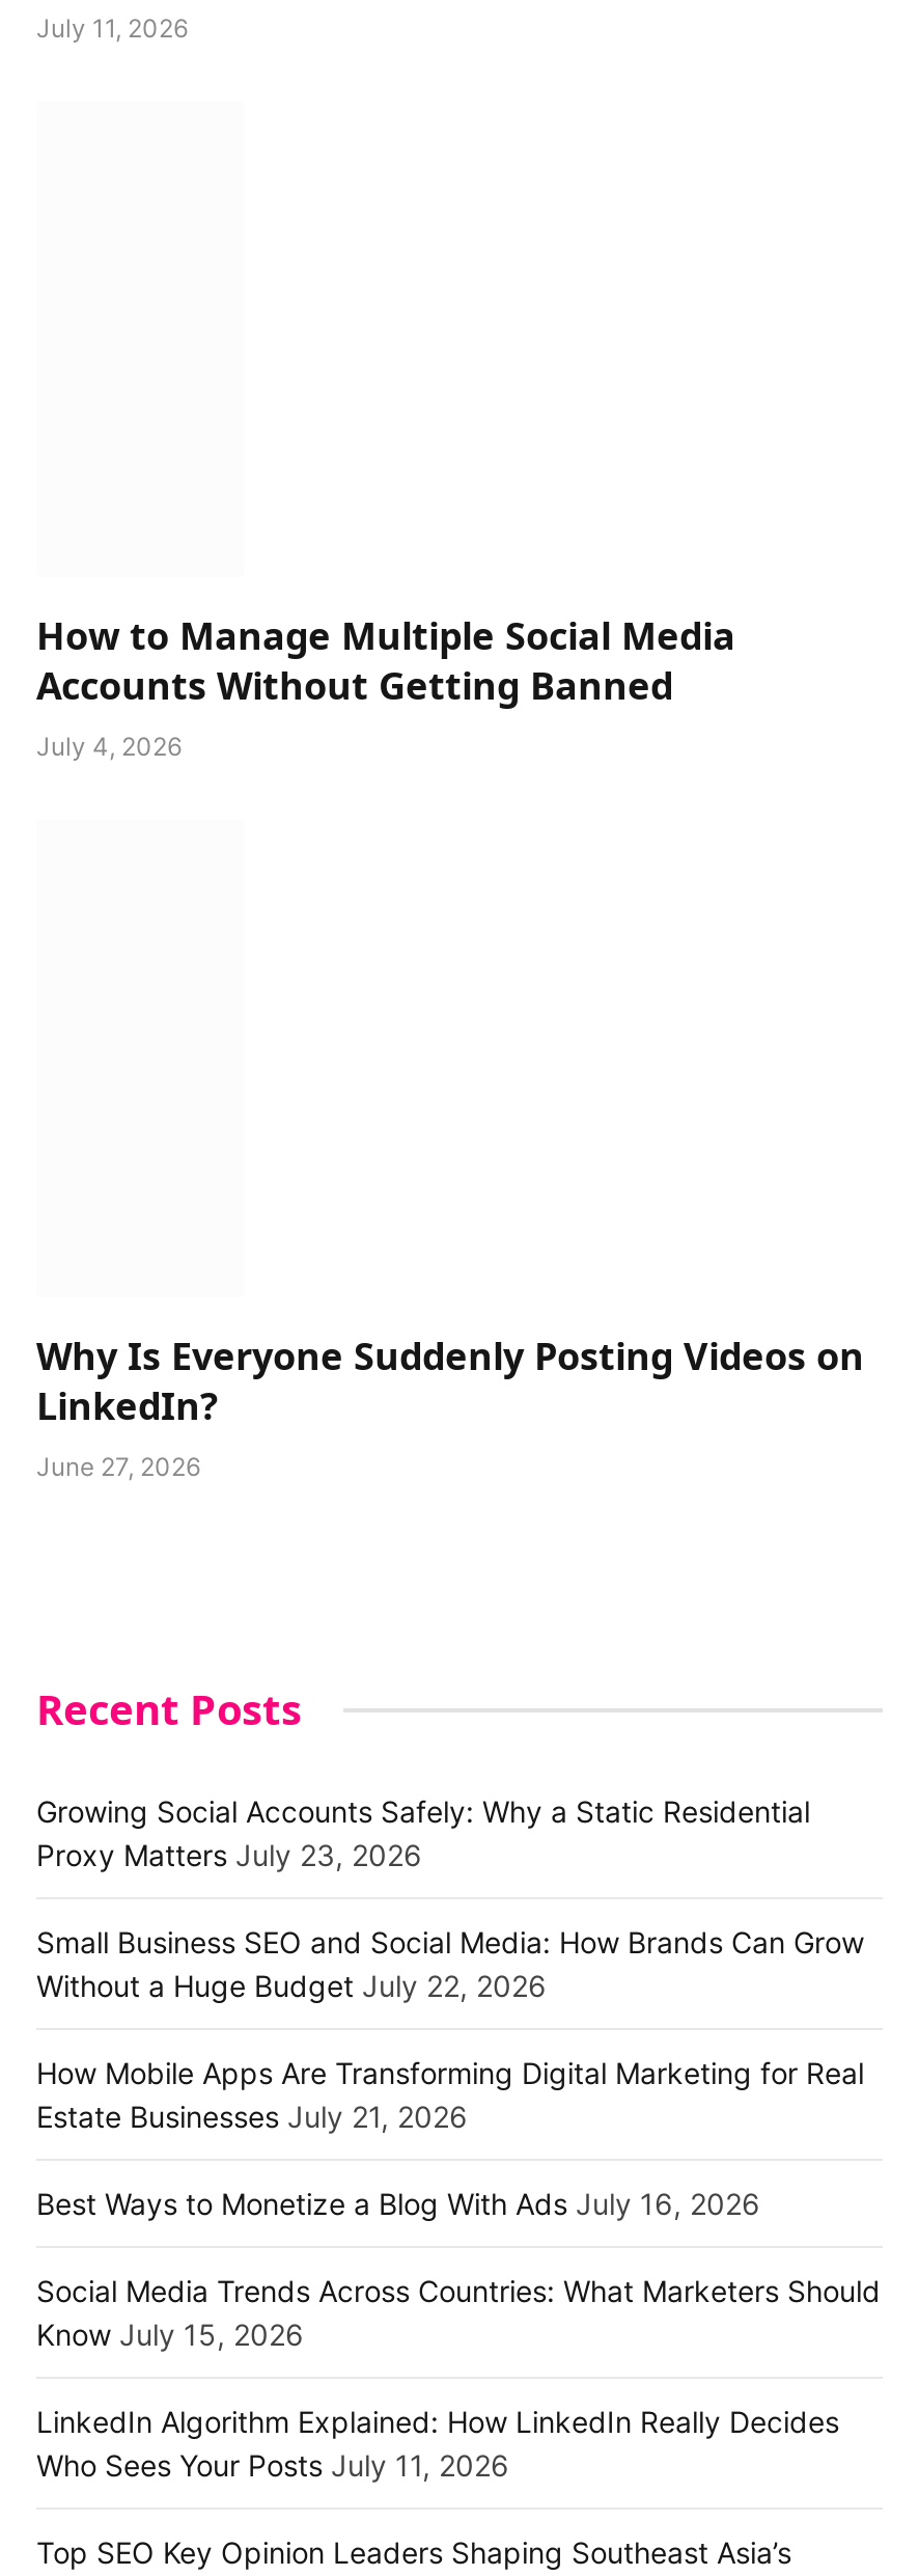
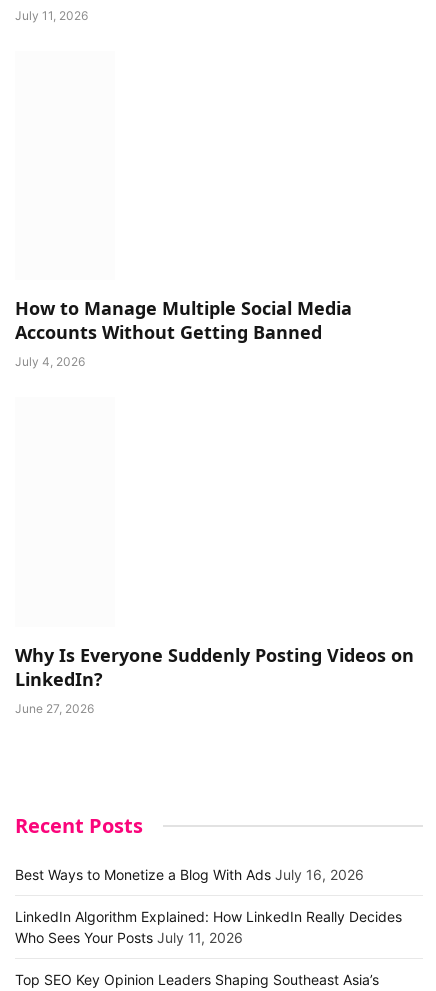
[36,1793,864,2133] Growing Social Accounts Safely: Why a Static Residential | Proxy Matters July 23, 2026 | Small Business SEO and Social Media: How Brands Can Grow | Without a Huge Budget July 22, 2026 | How Mobile Apps Are Transforming Digital Marketing for Real | Estate Businesses July 21, 2026 -> none
[36,2272,881,2351] Social Media Trends Across Countries: What Marketers Should | Know July 15, 2026 -> none

